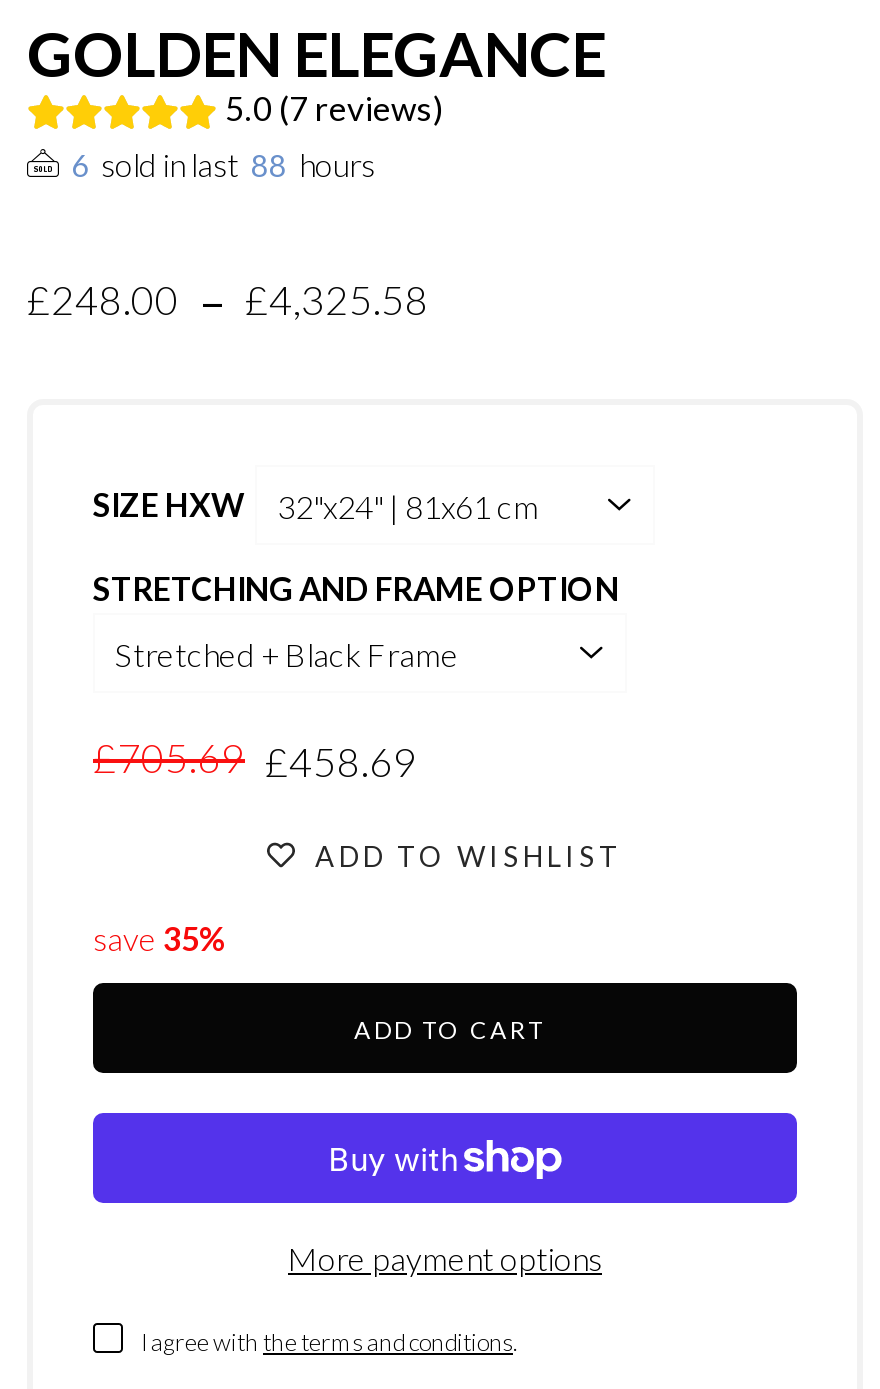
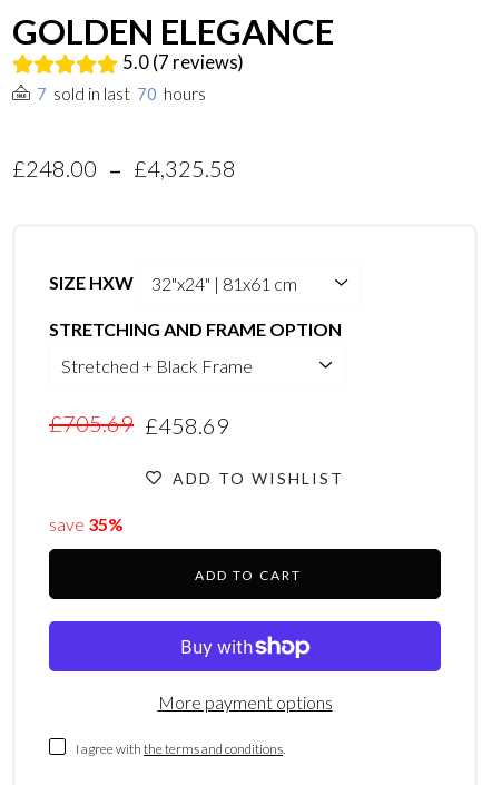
[71,146,375,184] 6 sold in last 88 hours -> [37,83,206,104] 7 sold in last 70 hours

